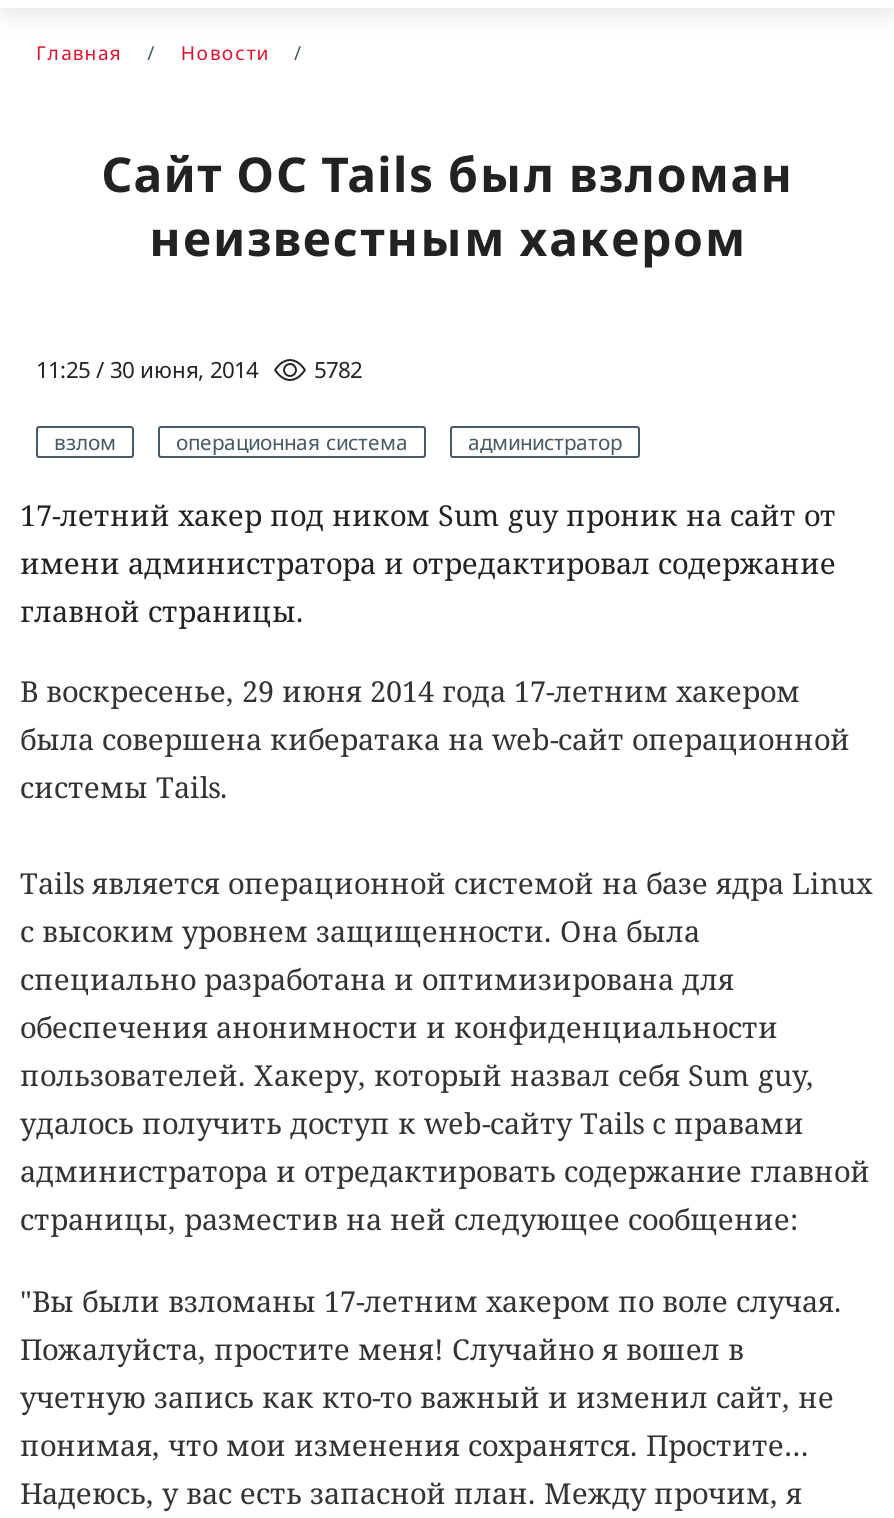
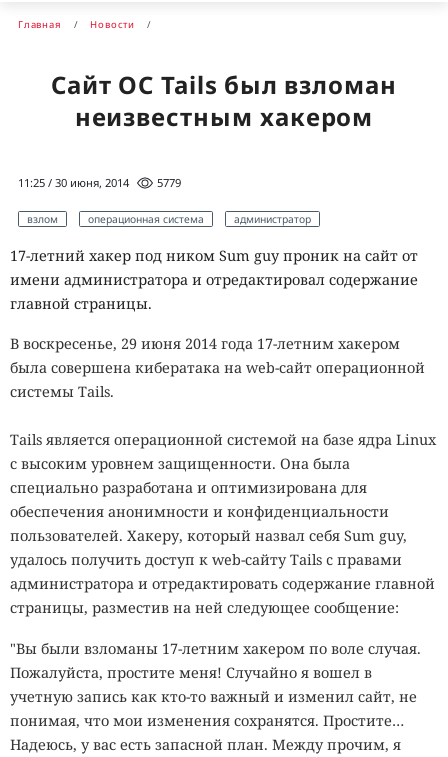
[36,353,362,383] 11:25 / 30 июня, 2014 5782 -> [18,175,181,190] 11:25 / 30 июня, 2014 5779

